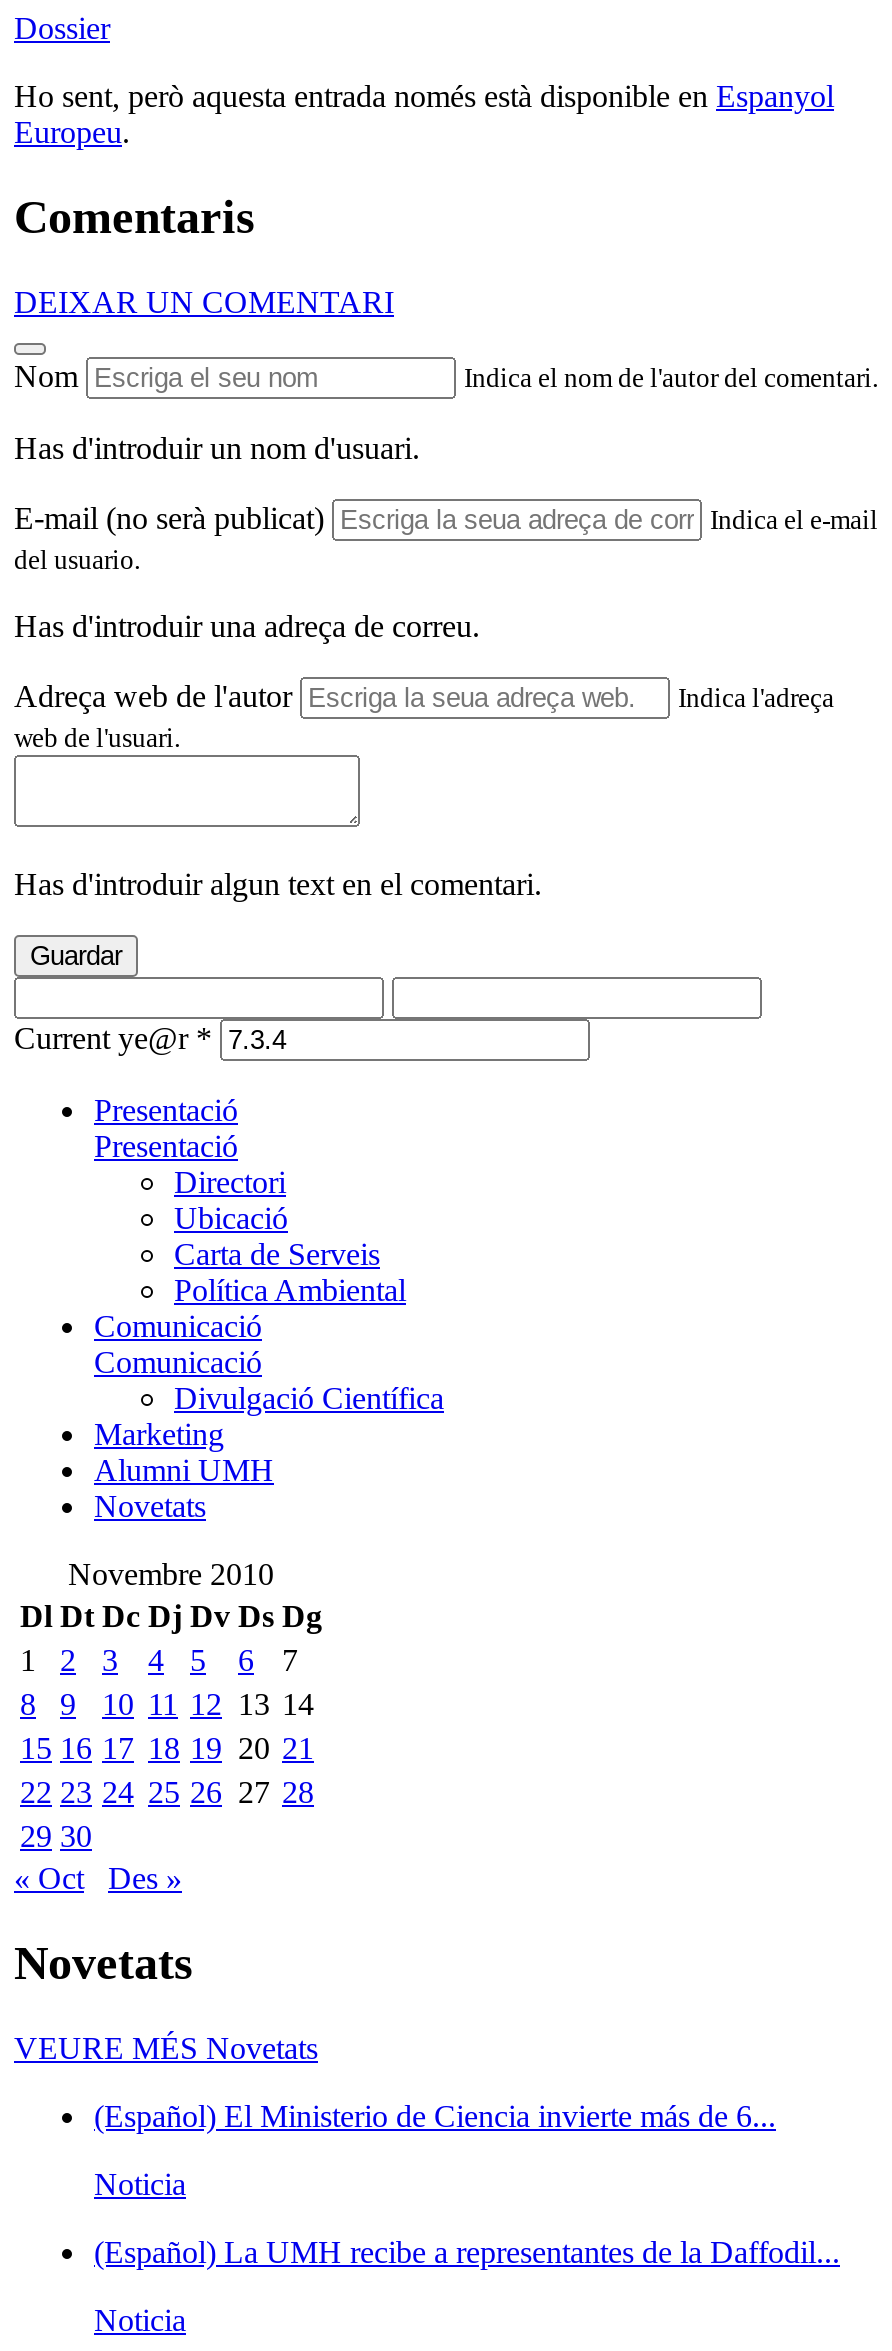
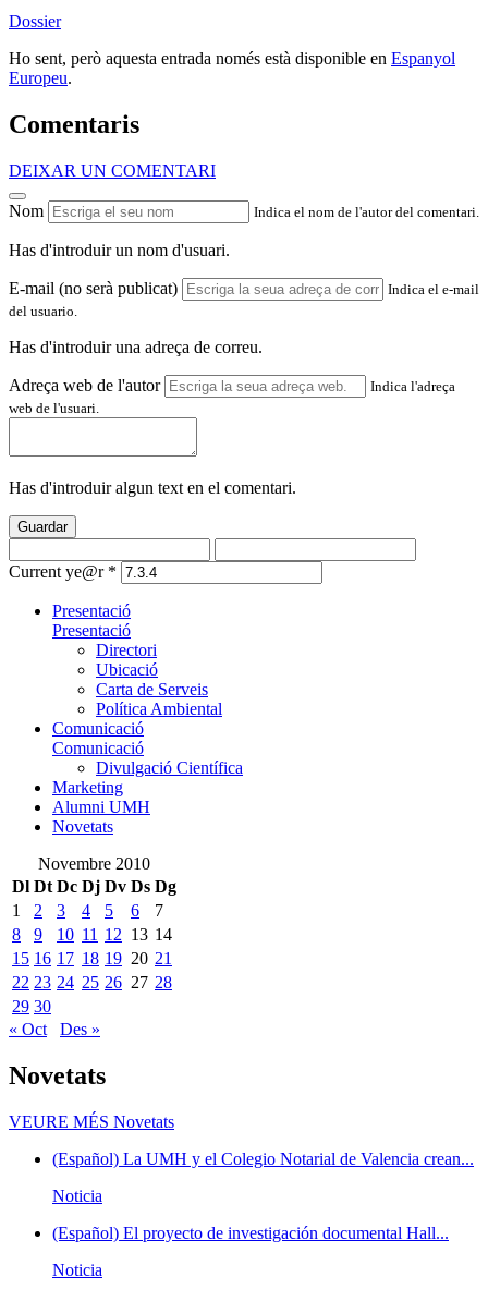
[94,2099,776,2133] (Español) El Ministerio de Ciencia invierte más de 6... -> [52,1149,474,1168] (Español) La UMH y el Colegio Notarial de Valencia crean...
[94,2235,840,2269] (Español) La UMH recibe a representantes de la Daffodil... -> [52,1224,449,1242] (Español) El proyecto de investigación documental Hall...

